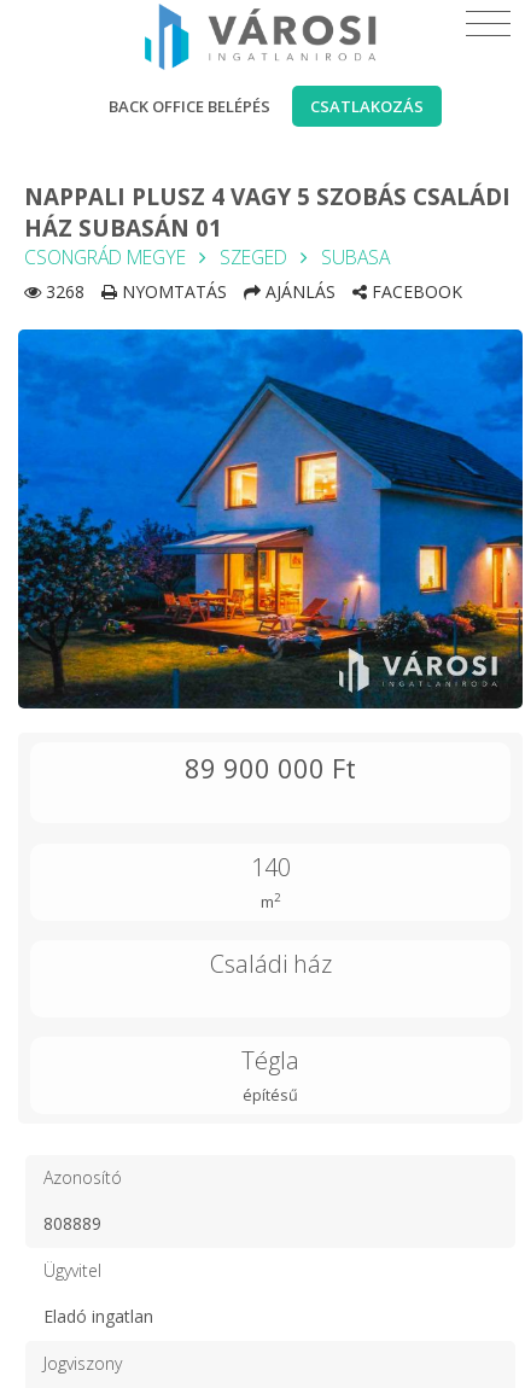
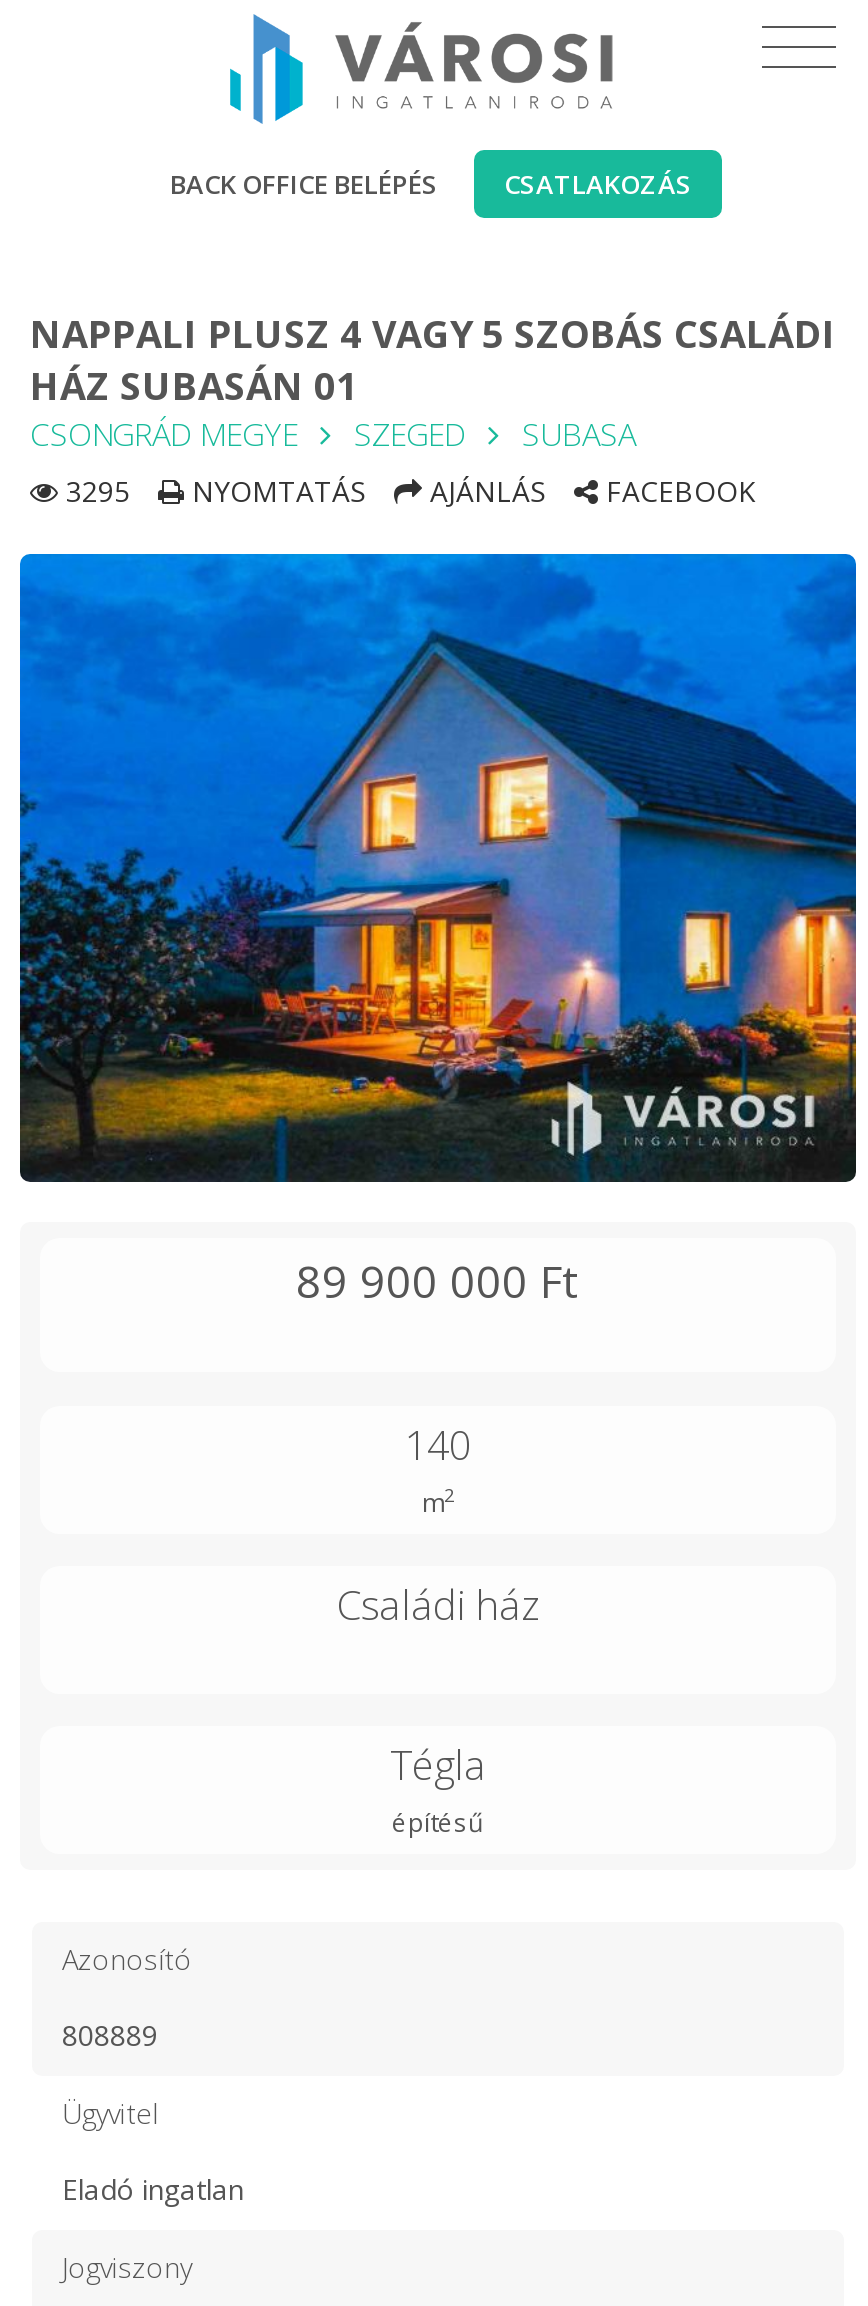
[41,280,462,303] 3268 NYOMTATÁS AJÁNLÁS FACEBOOK -> [58,472,756,510] 3295 NYOMTATÁS AJÁNLÁS FACEBOOK

